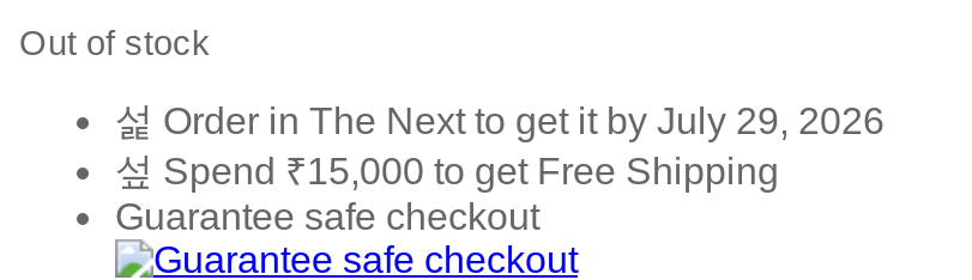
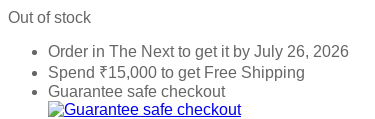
[163,100,885,141] Order in The Next to get it by July 29, 2026 -> [48,43,349,60] Order in The Next to get it by July 26, 2026

